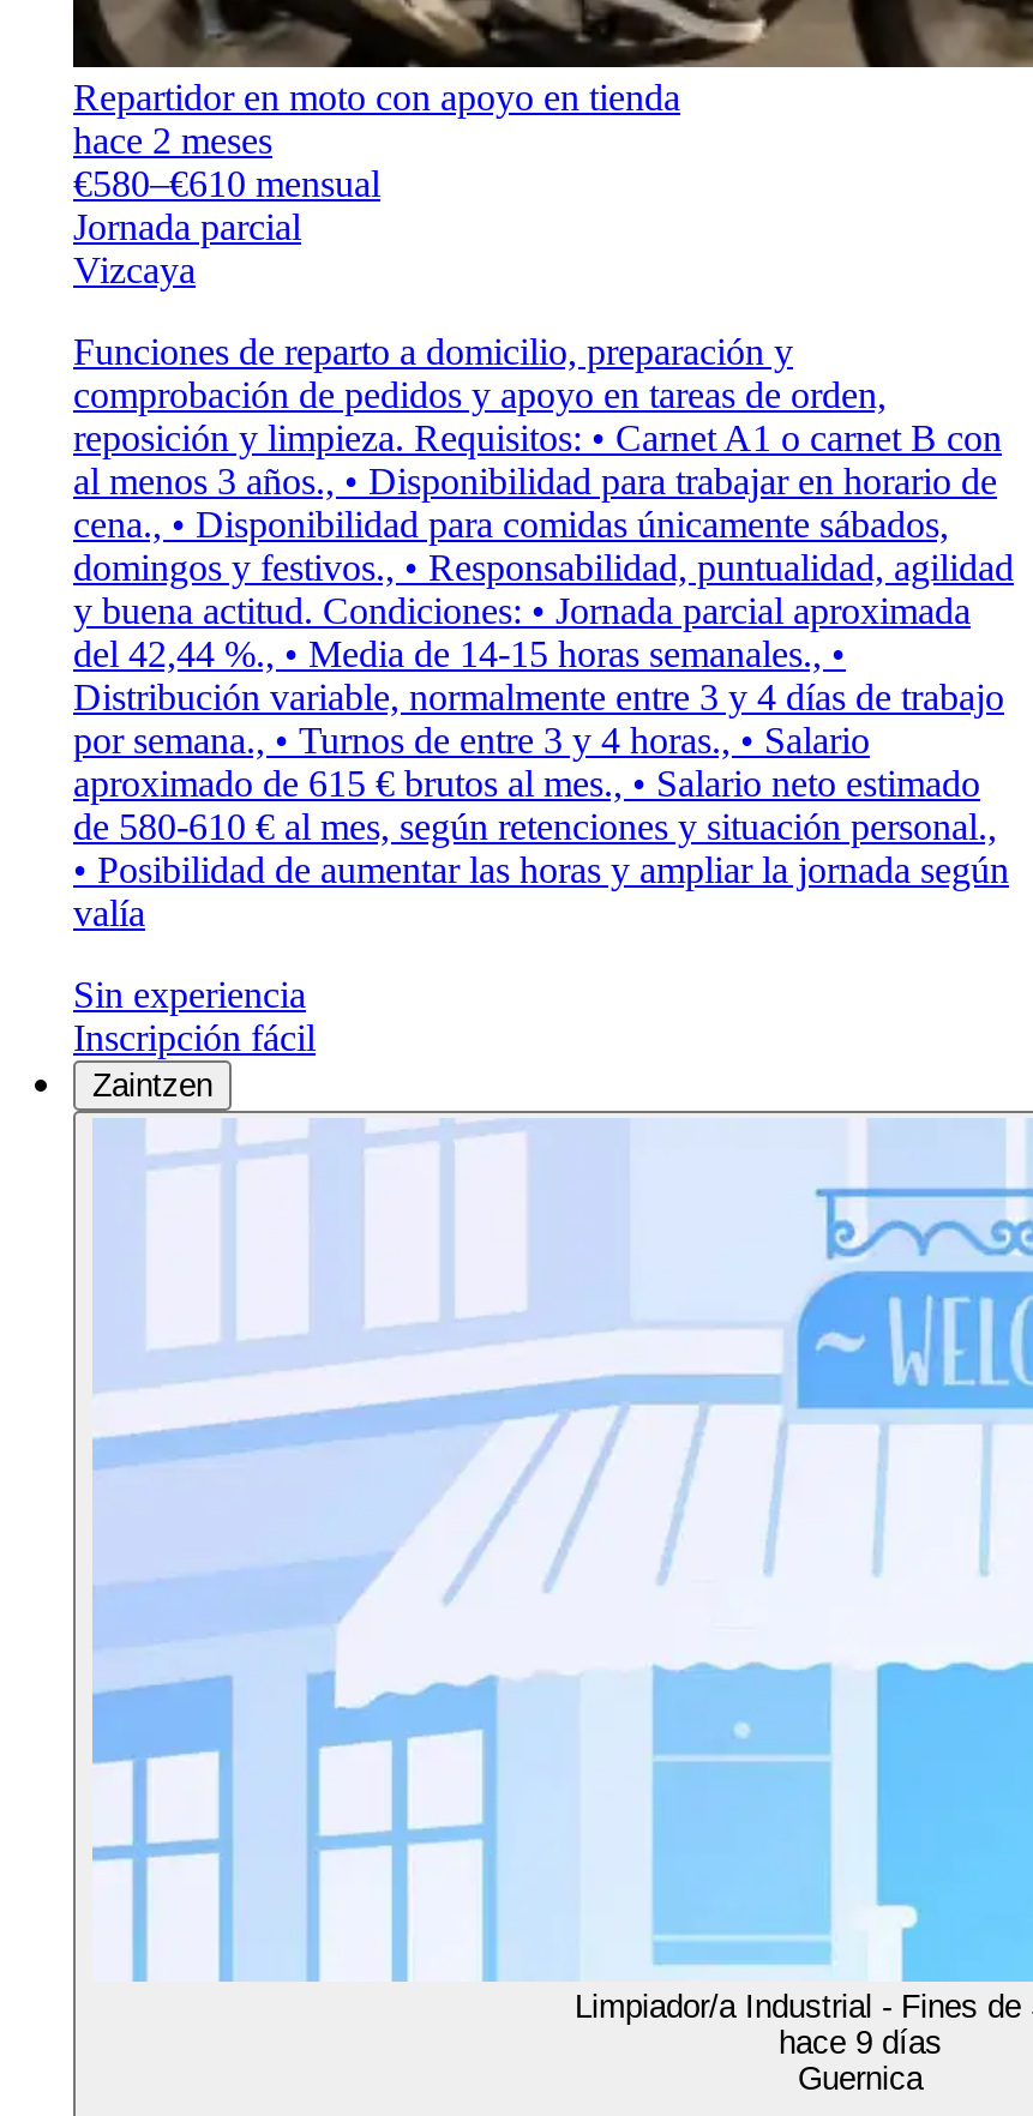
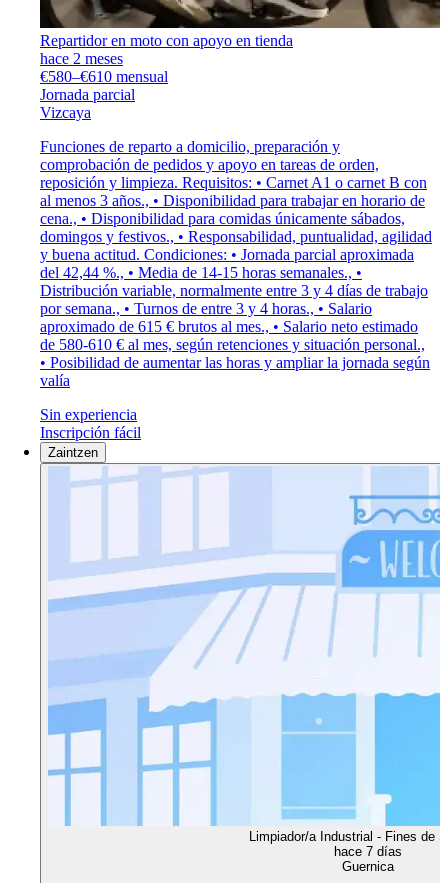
[779,2024,942,2060] hace 9 días -> [334,844,402,859] hace 7 días

